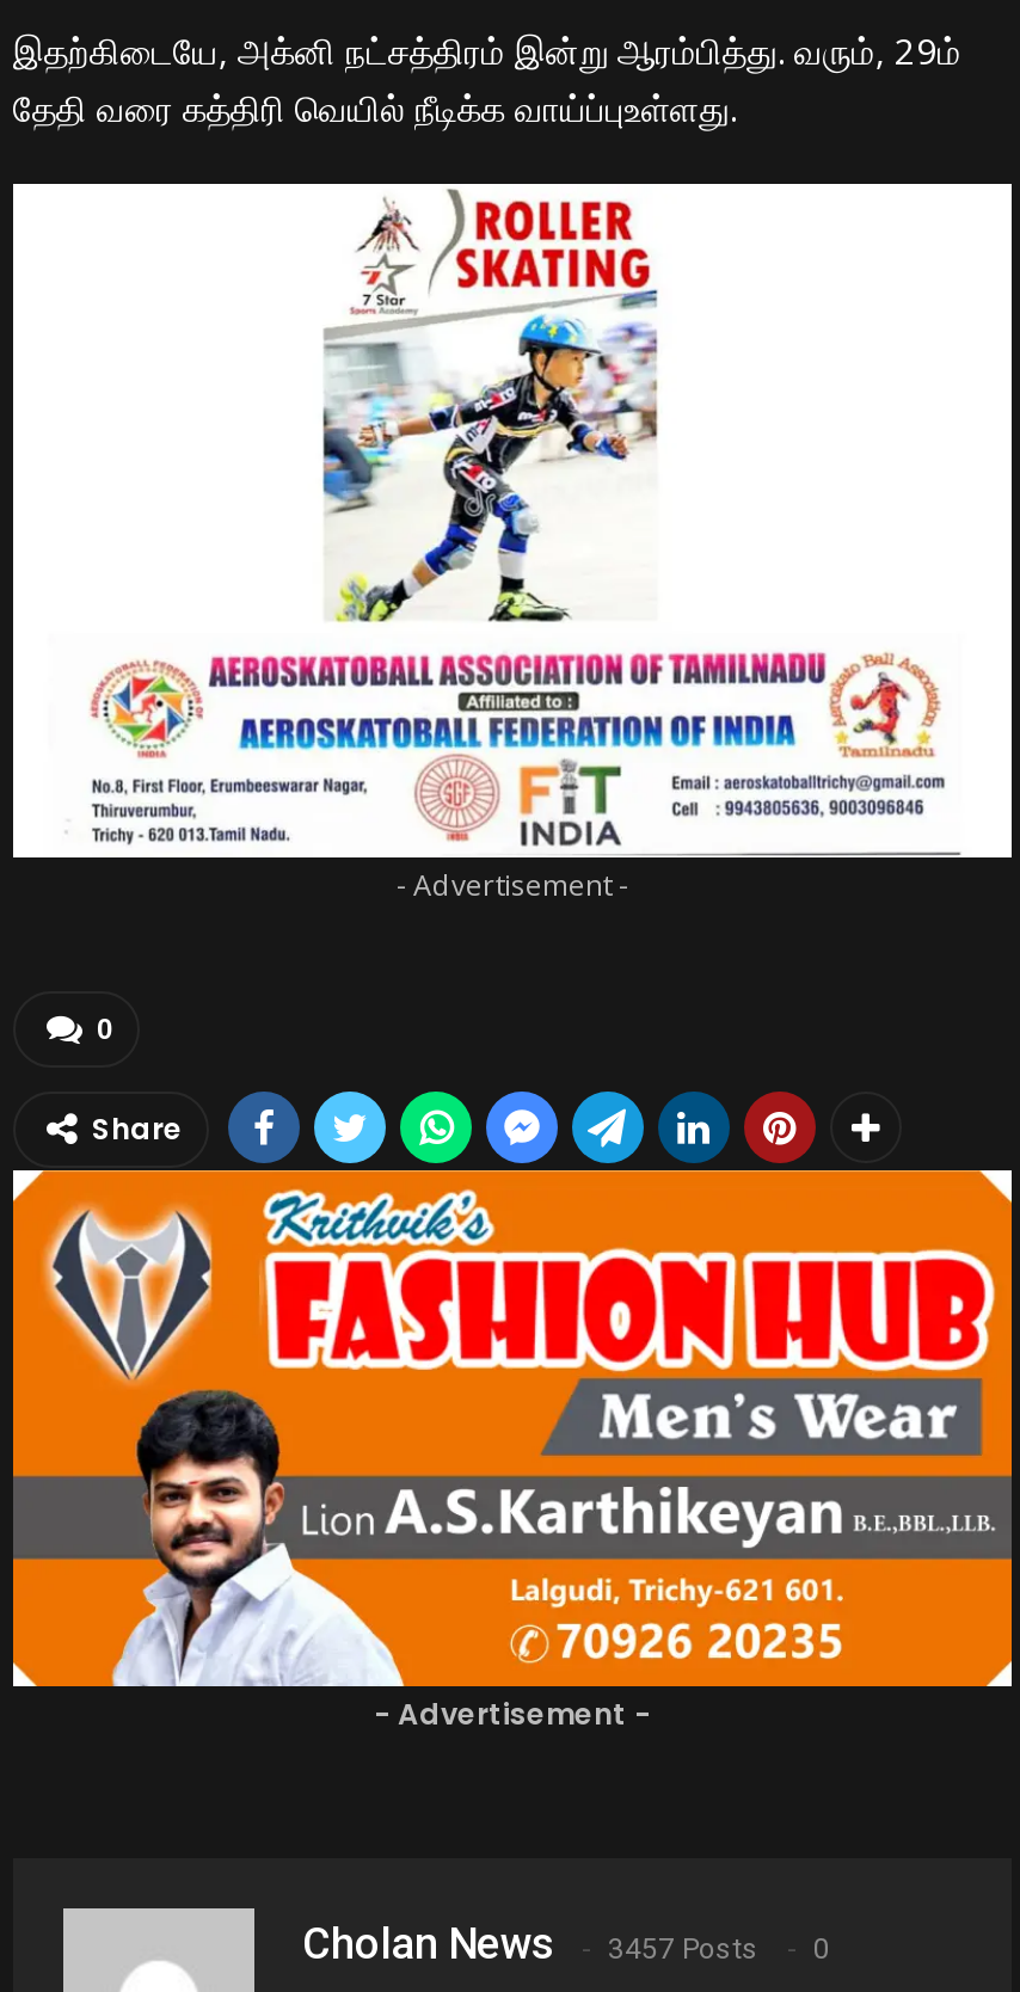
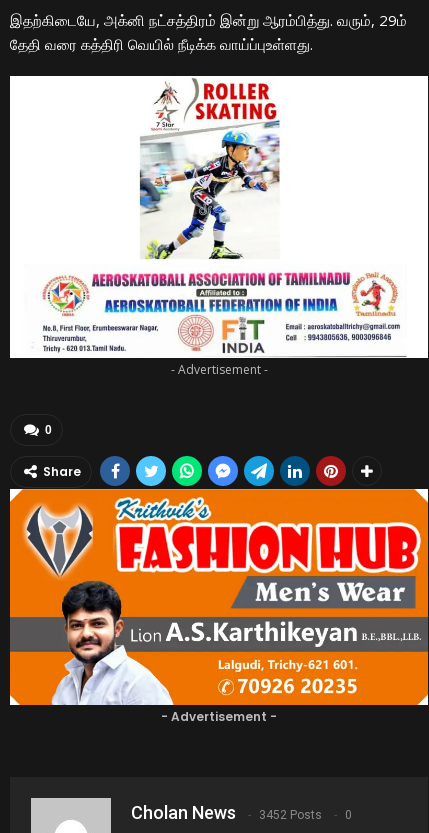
[302,1919,830,1969] Cholan News 3457 Posts 0 -> [131,802,352,823] Cholan News 3452 Posts 0

